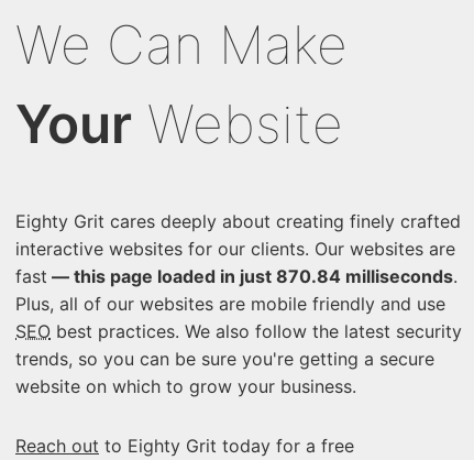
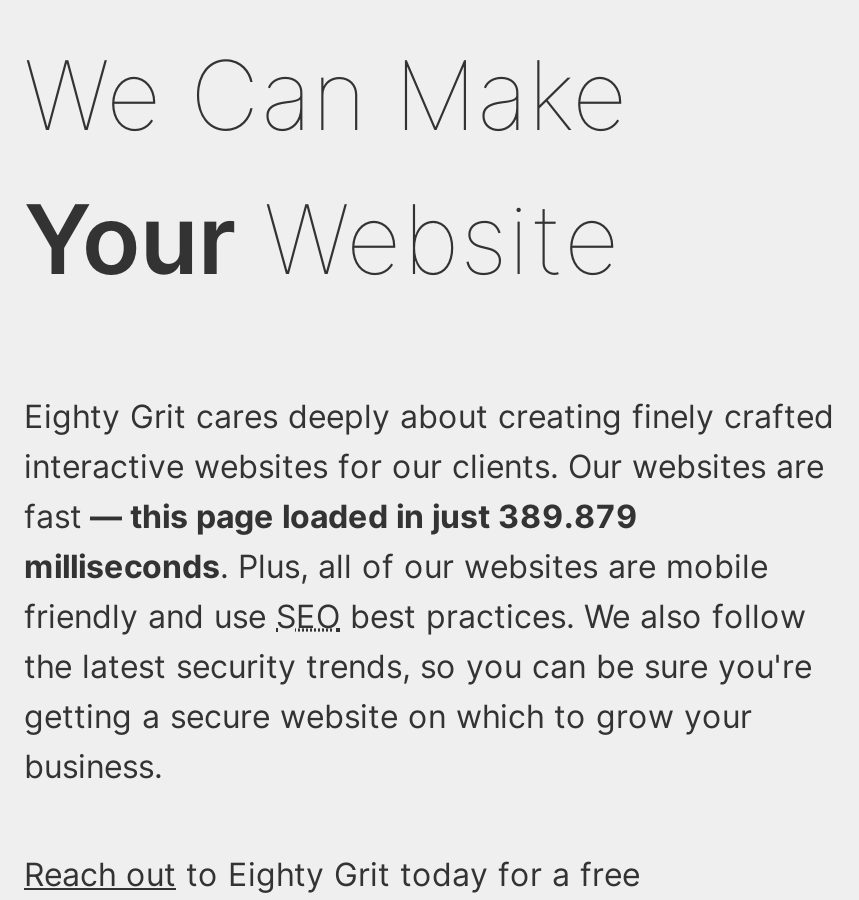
[15,265,462,397] fast — this page loaded in just 870.84 milliseconds. | Plus, all of our websites are mobile friendly and use | SEO best practices. We also follow the latest security | trends, so you can be sure you're getting a secure | website on which to grow your business. -> [24,496,812,786] fast — this page loaded in just 389.879 | milliseconds. Plus, all of our websites are mobile | friendly and use SEO best practices. We also follow | the latest security trends, so you can be sure you're | getting a secure website on which to grow your | business.

